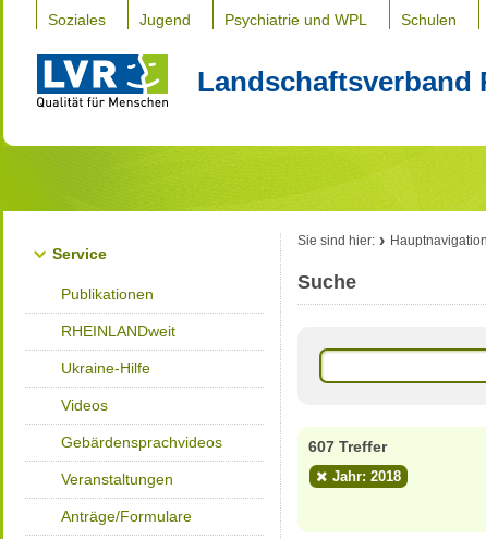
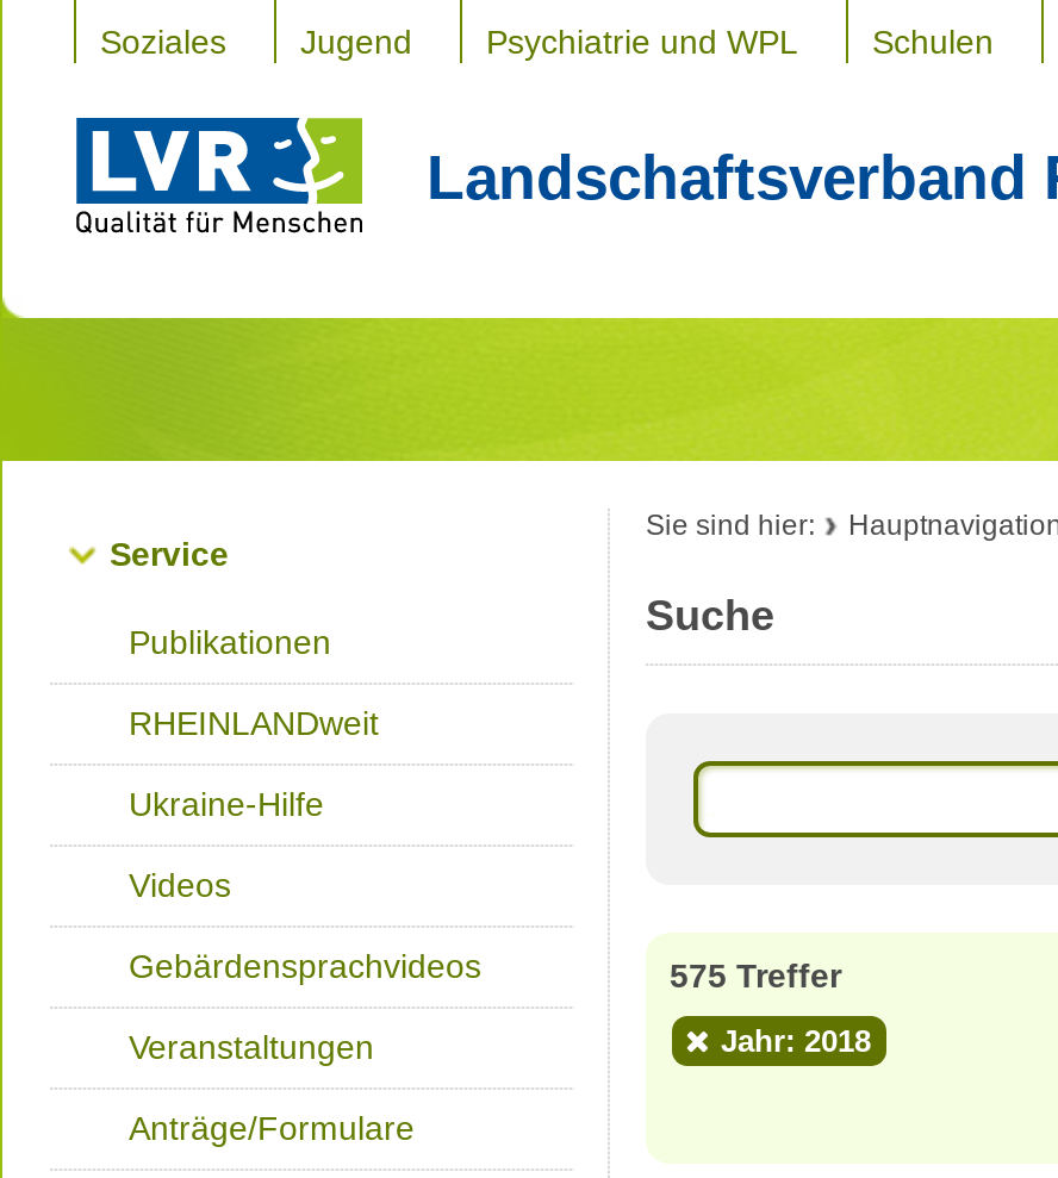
[308,438,387,455] 607 Treffer -> [670,956,841,995] 575 Treffer

